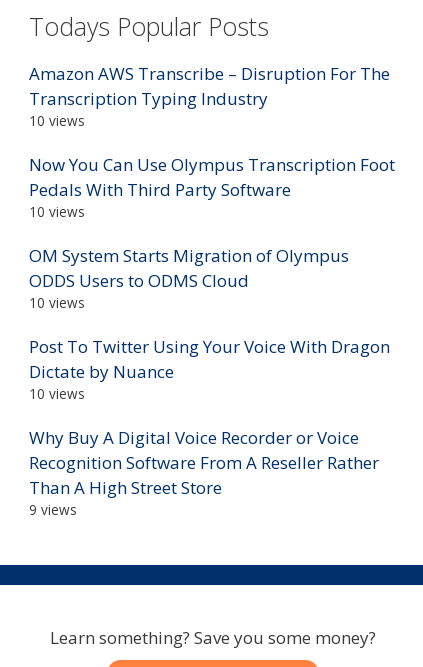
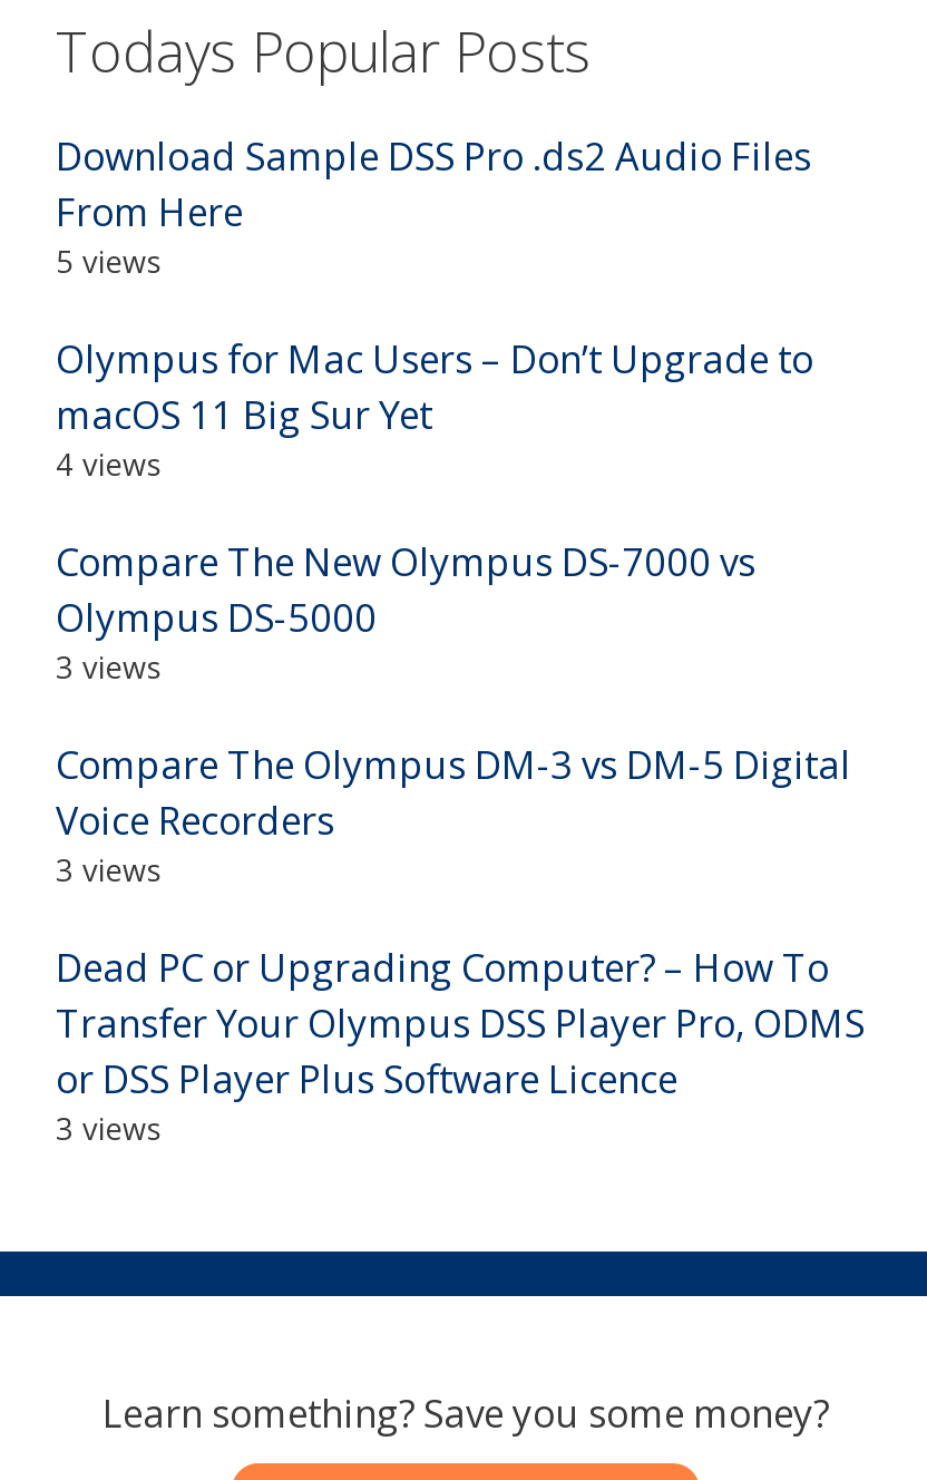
[29,62,390,130] Amazon AWS Transcribe – Disruption For The | Transcription Typing Industry | 10 views -> [56,132,811,283] Download Sample DSS Pro .ds2 Audio Files | From Here | 5 views
[29,153,395,221] Now You Can Use Olympus Transcription Foot | Pedals With Third Party Software | 10 views -> [56,334,813,486] Olympus for Mac Users – Don’t Upgrade to | macOS 11 Big Sur Yet | 4 views
[29,244,349,312] OM System Starts Migration of Olympus | ODDS Users to ODMS Cloud | 10 views -> [56,537,755,689] Compare The New Olympus DS-7000 vs | Olympus DS-5000 | 3 views
[29,335,390,403] Post To Twitter Using Your Voice With Dragon | Dictate by Nuance | 10 views -> [56,740,851,892] Compare The Olympus DM-3 vs DM-5 Digital | Voice Recorders | 3 views
[29,426,379,519] Why Buy A Digital Voice Recorder or Voice | Recognition Software From A Reseller Rather | Than A High Street Store | 9 views -> [56,943,865,1150] Dead PC or Upgrading Computer? – How To | Transfer Your Olympus DSS Player Pro, ODMS | or DSS Player Plus Software Licence | 3 views

